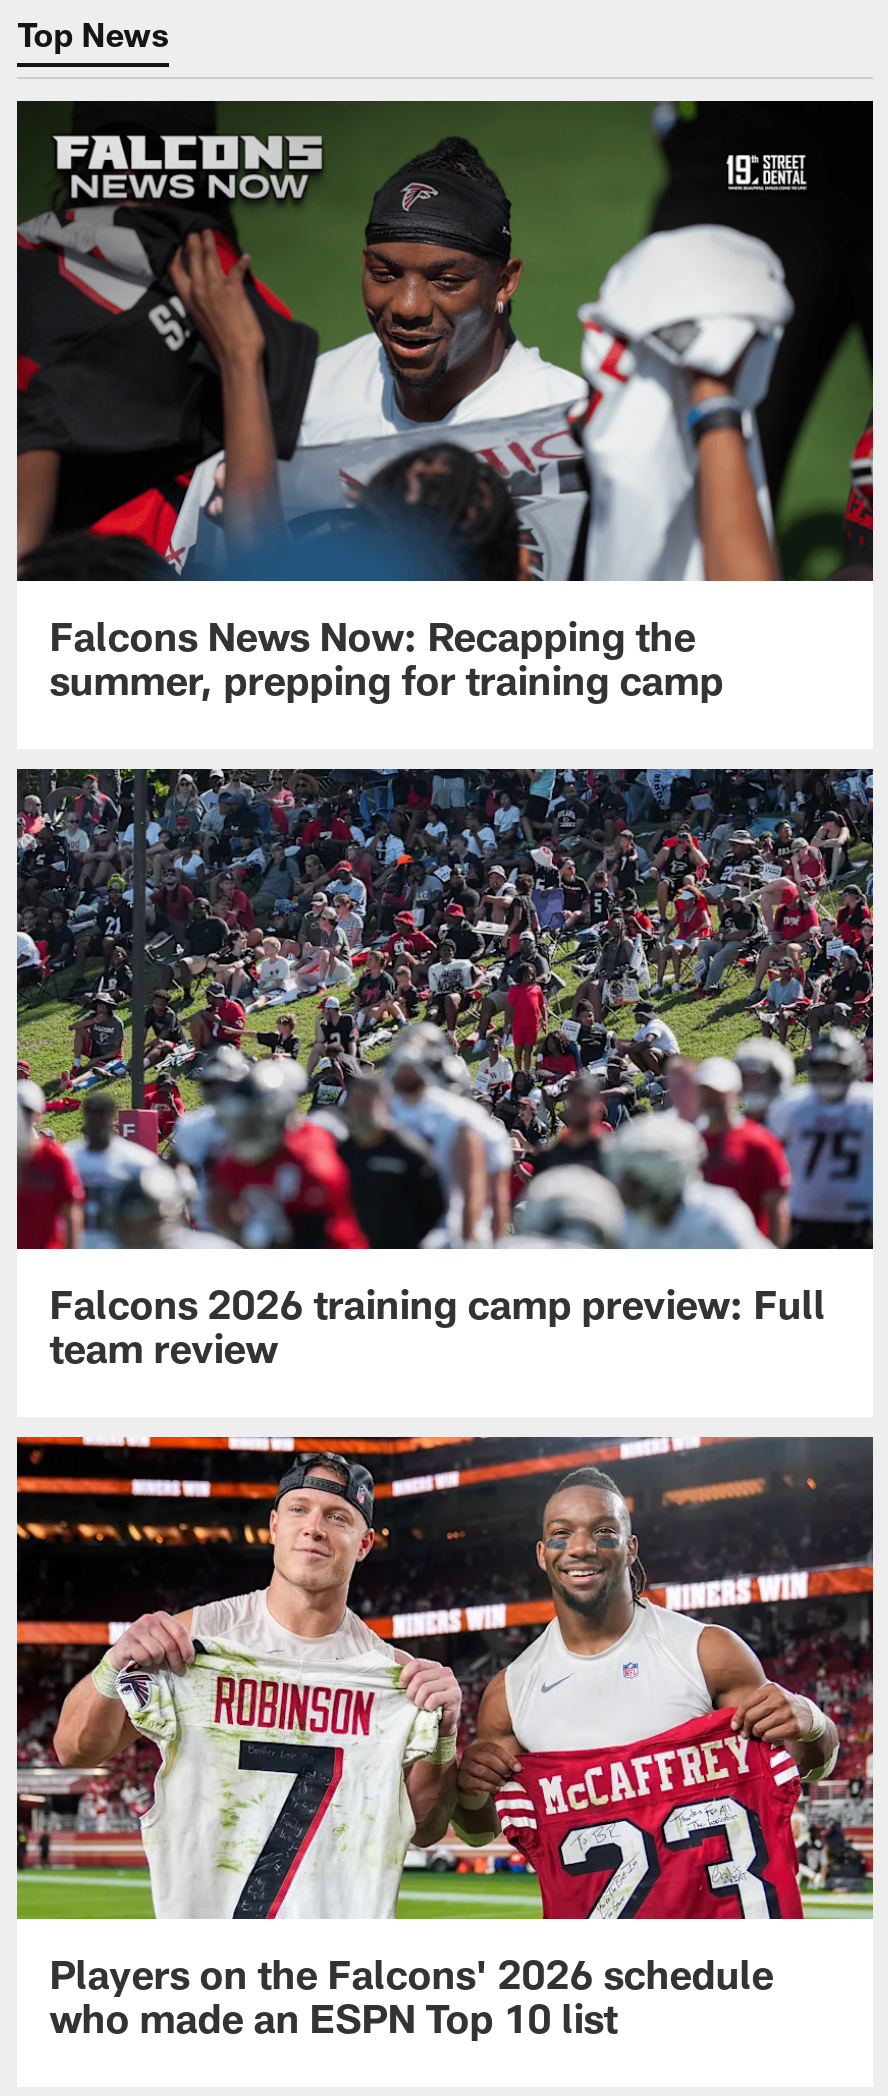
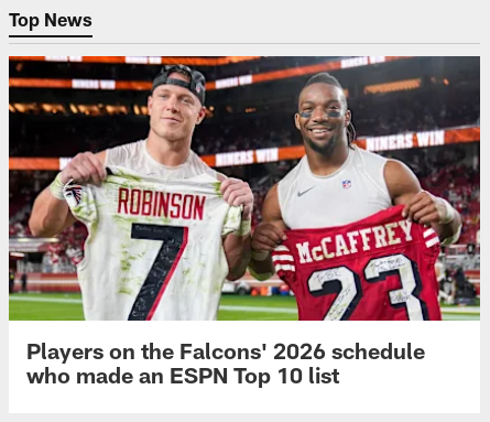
[15,99,875,702] [image] | Falcons News Now: Recapping the | summer, prepping for training camp -> none
[15,767,875,1371] [image] | Falcons 2026 training camp preview: Full | team review -> none

